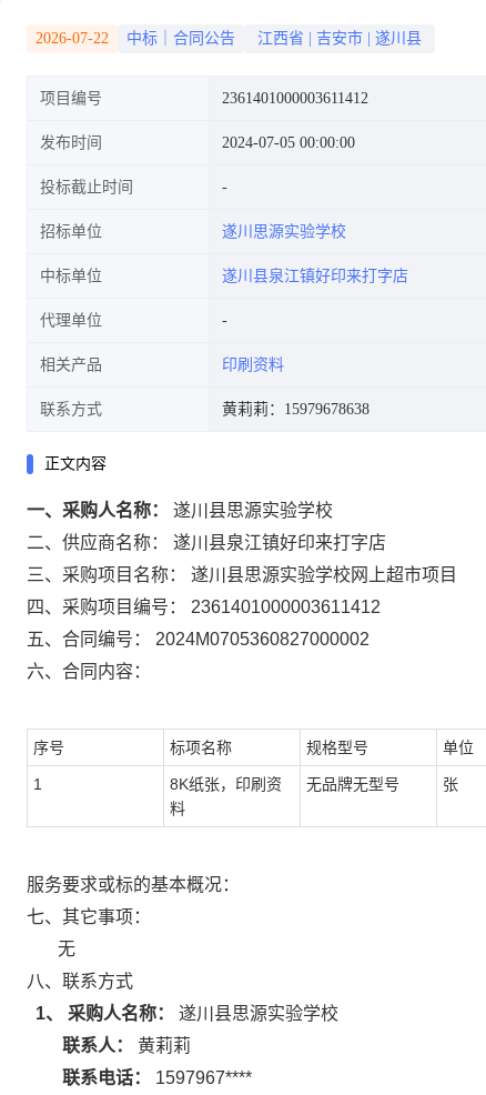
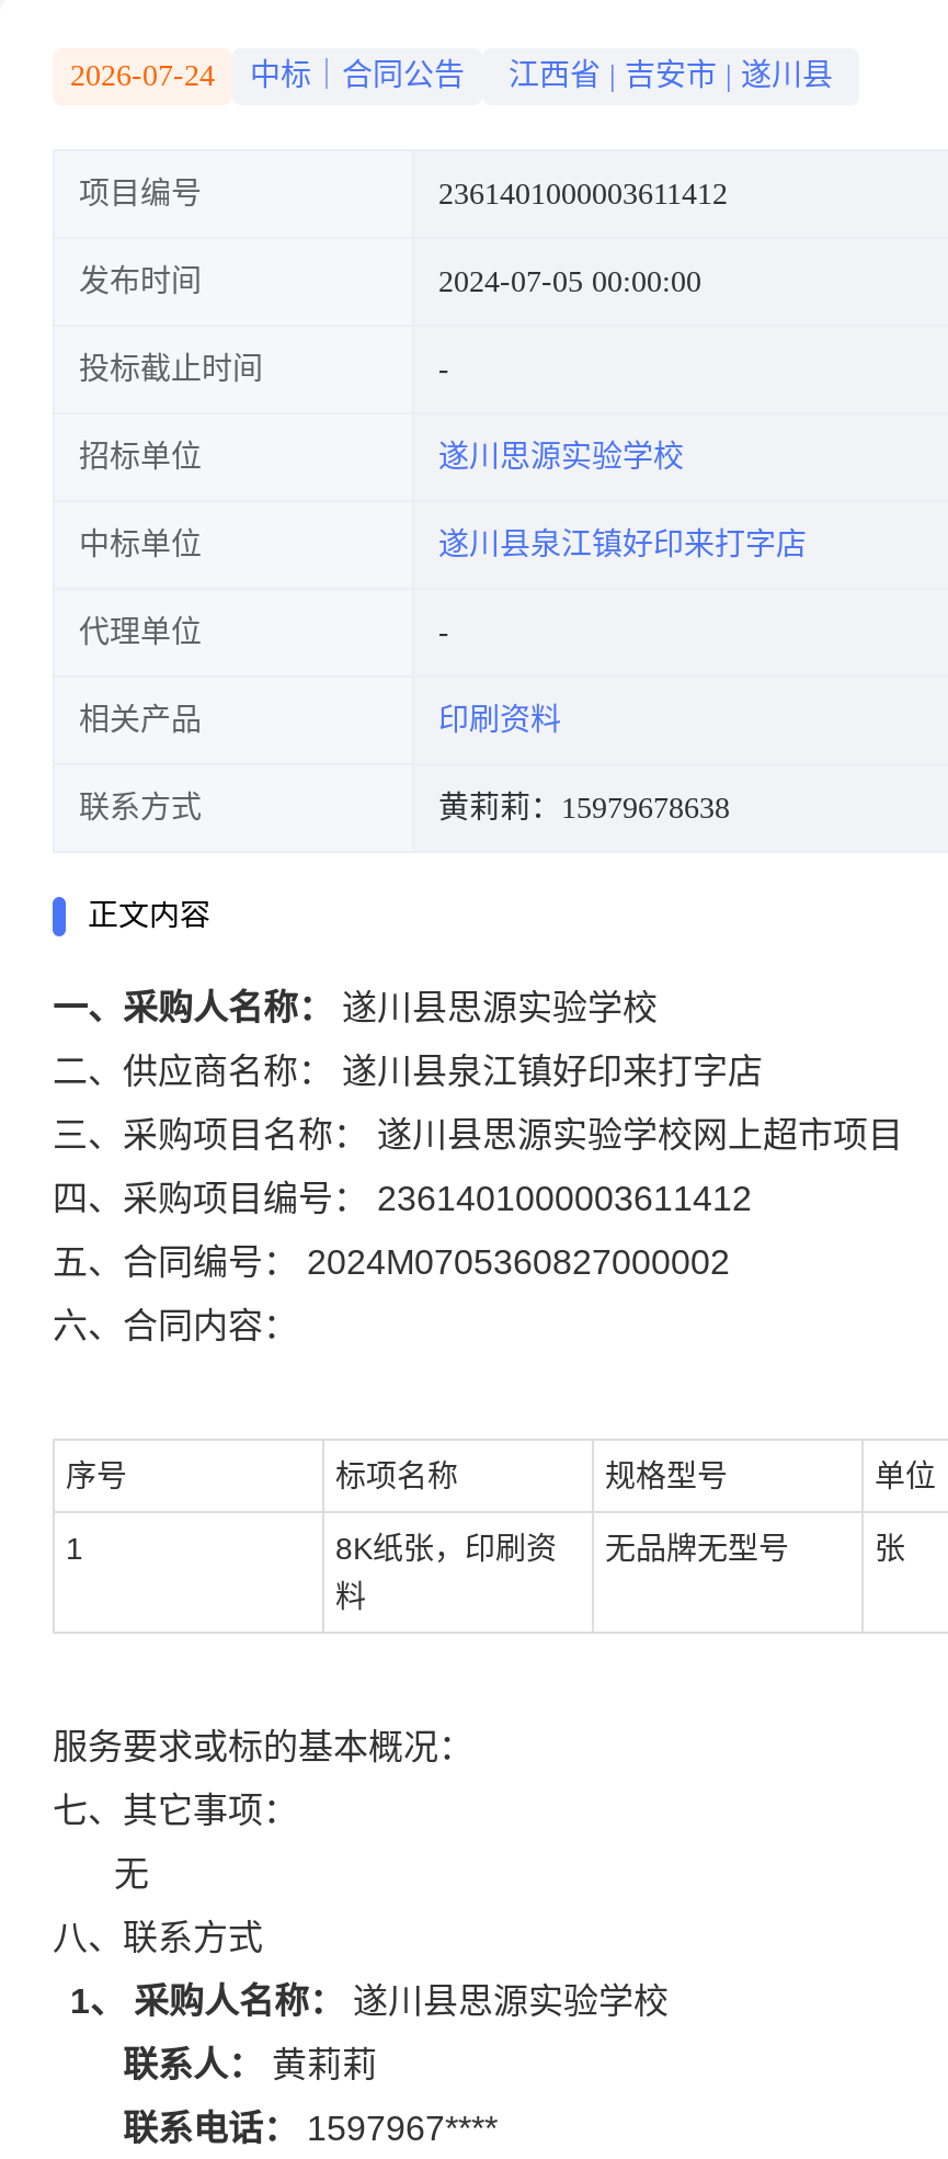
[36,30,109,47] 2026-07-22 -> [70,59,215,92] 2026-07-24

